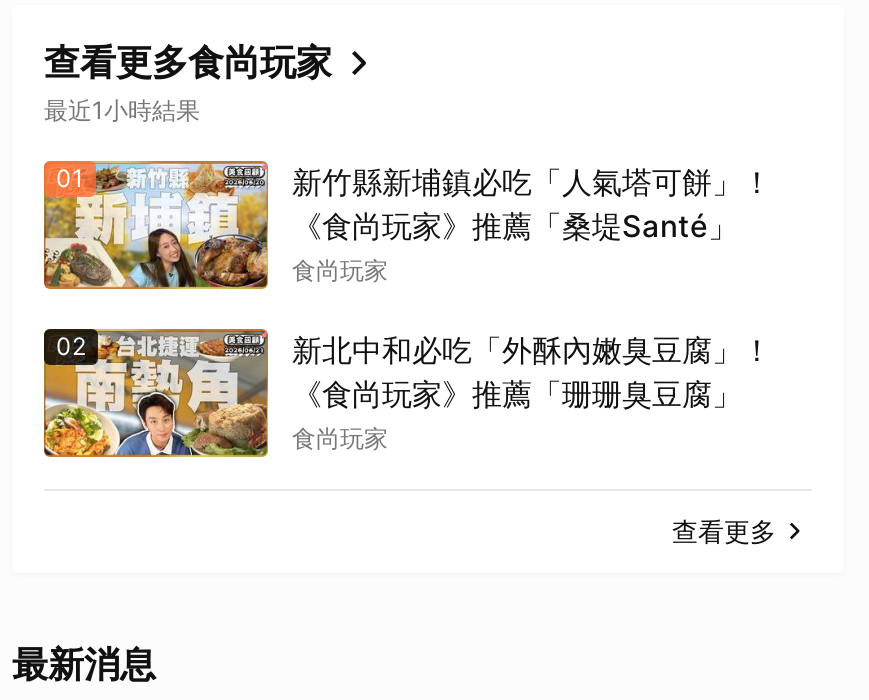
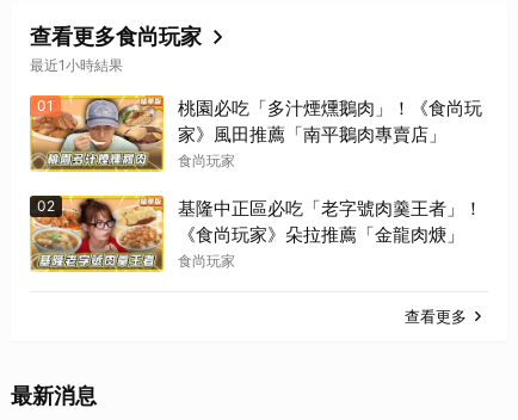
[42,159,772,291] [image] | 新竹縣新埔鎮必吃「人氣塔可餅」！ | 《食尚玩家》推薦「桑堤Santé」 -> [29,94,482,173] [image] | 桃園必吃「多汁煙燻鵝肉」！《食尚玩 | 家》風田推薦「南平鵝肉專賣店」
[42,327,772,459] [image] | 新北中和必吃「外酥內嫩臭豆腐」！ | 《食尚玩家》推薦「珊珊臭豆腐」 -> [29,194,482,273] [image] | 基隆中正區必吃「老字號肉羹王者」！ | 《食尚玩家》朵拉推薦「金龍肉焿」

